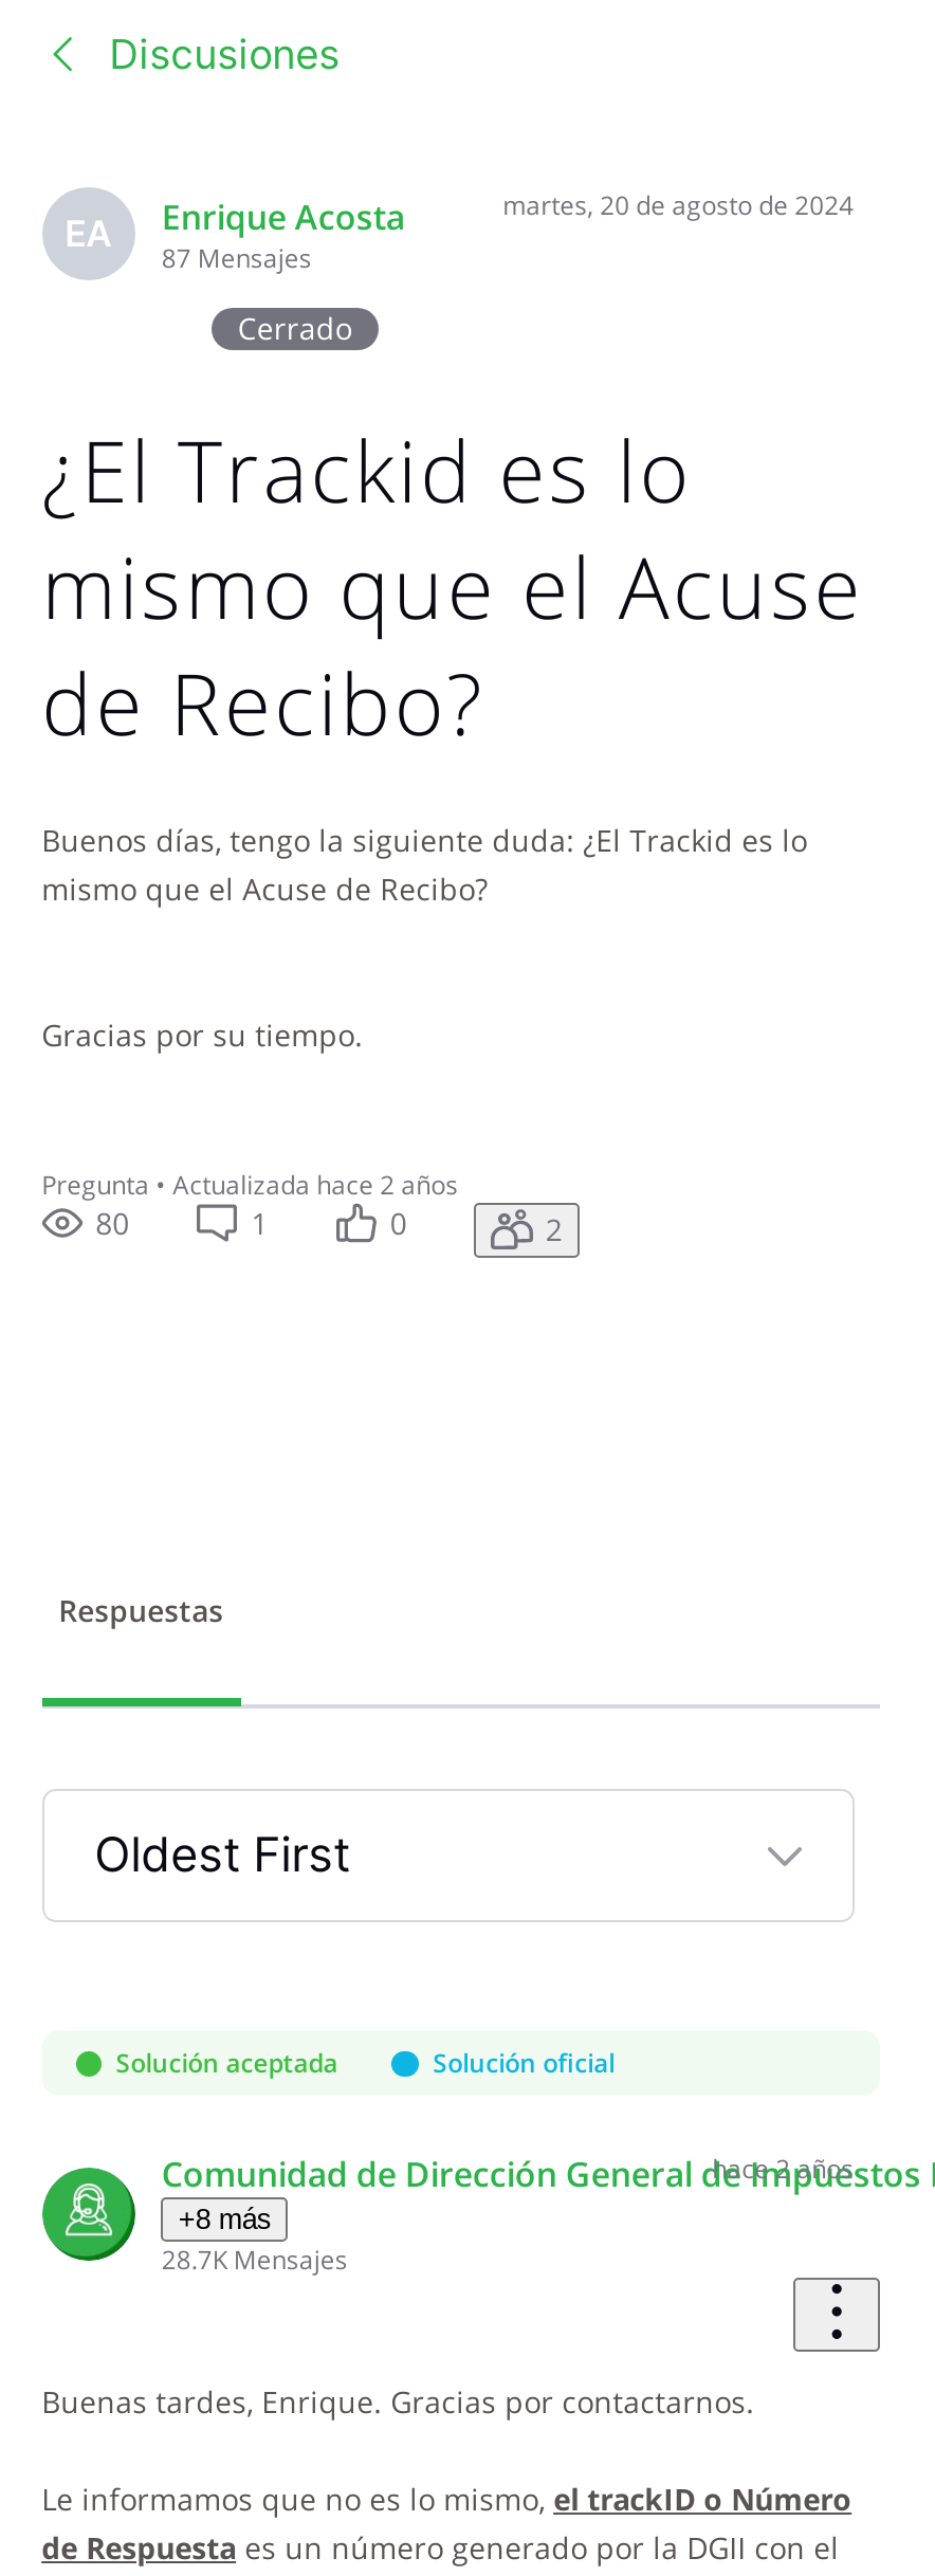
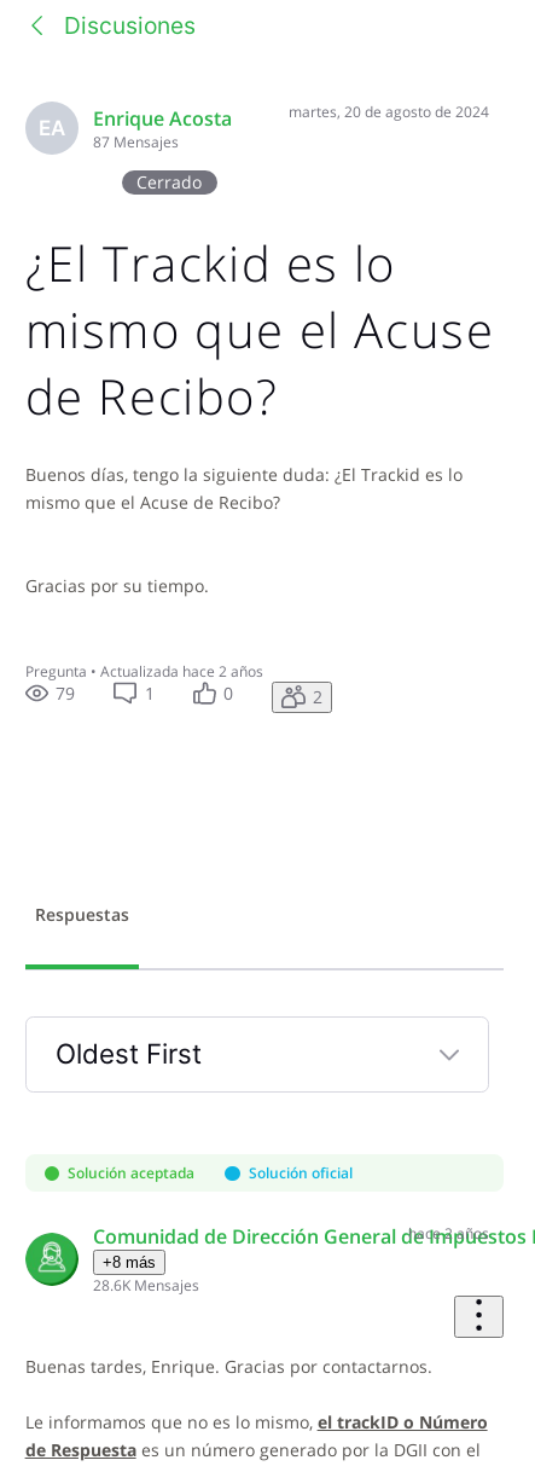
[96,1202,129,1243] 80 -> [56,681,75,704] 79
[162,2242,348,2278] 28.7K Mensajes -> [93,1275,200,1296] 28.6K Mensajes

